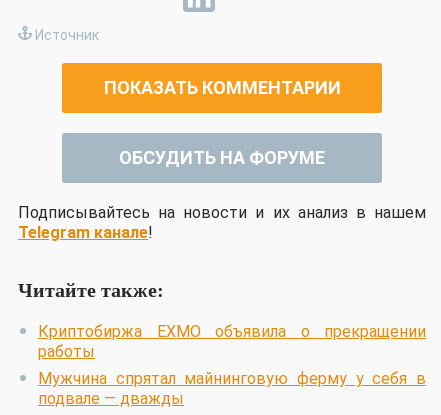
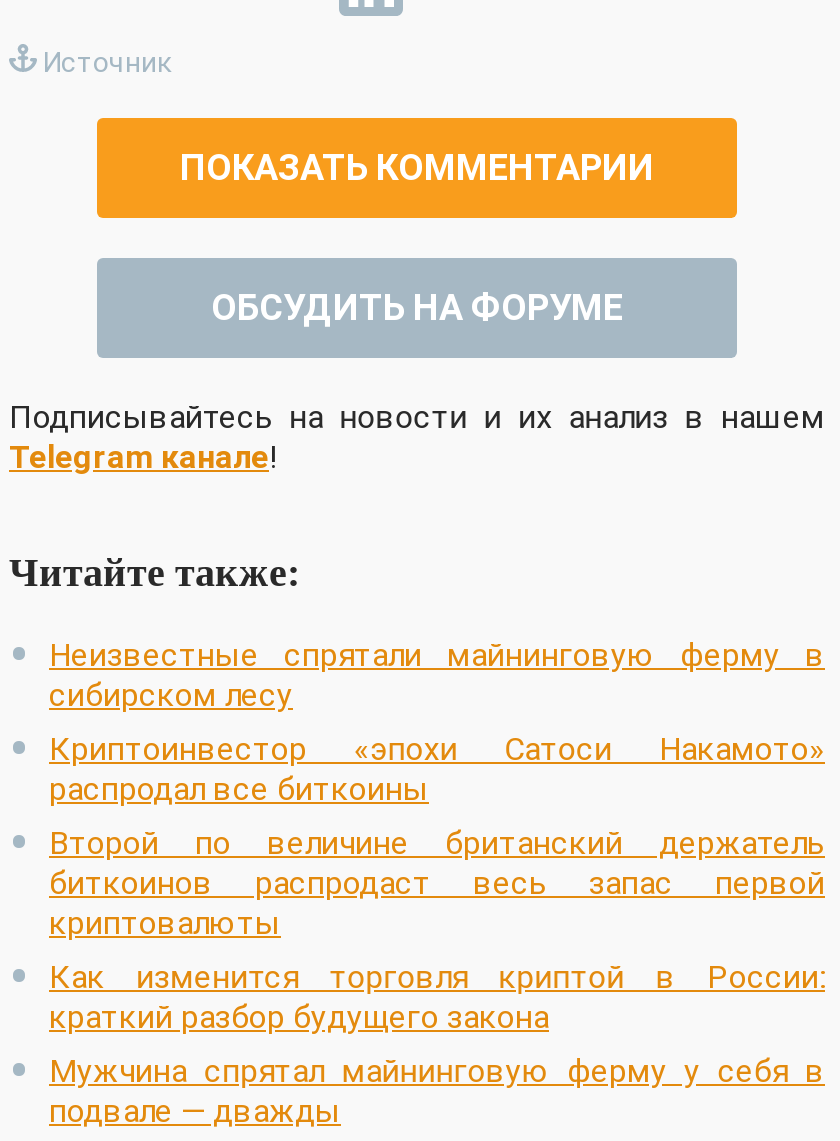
[38,322,426,361] Криптобиржа EXMO объявила о прекращении | работы -> [49,637,825,1037] Неизвестные спрятали майнинговую ферму в | сибирском лесу | Криптоинвестор «эпохи Сатоси Накамото» | распродал все биткоины | Второй по величине британский держатель | биткоинов распродаст весь запас первой | криптовалюты | Как изменится торговля криптой в России: | краткий разбор будущего закона

